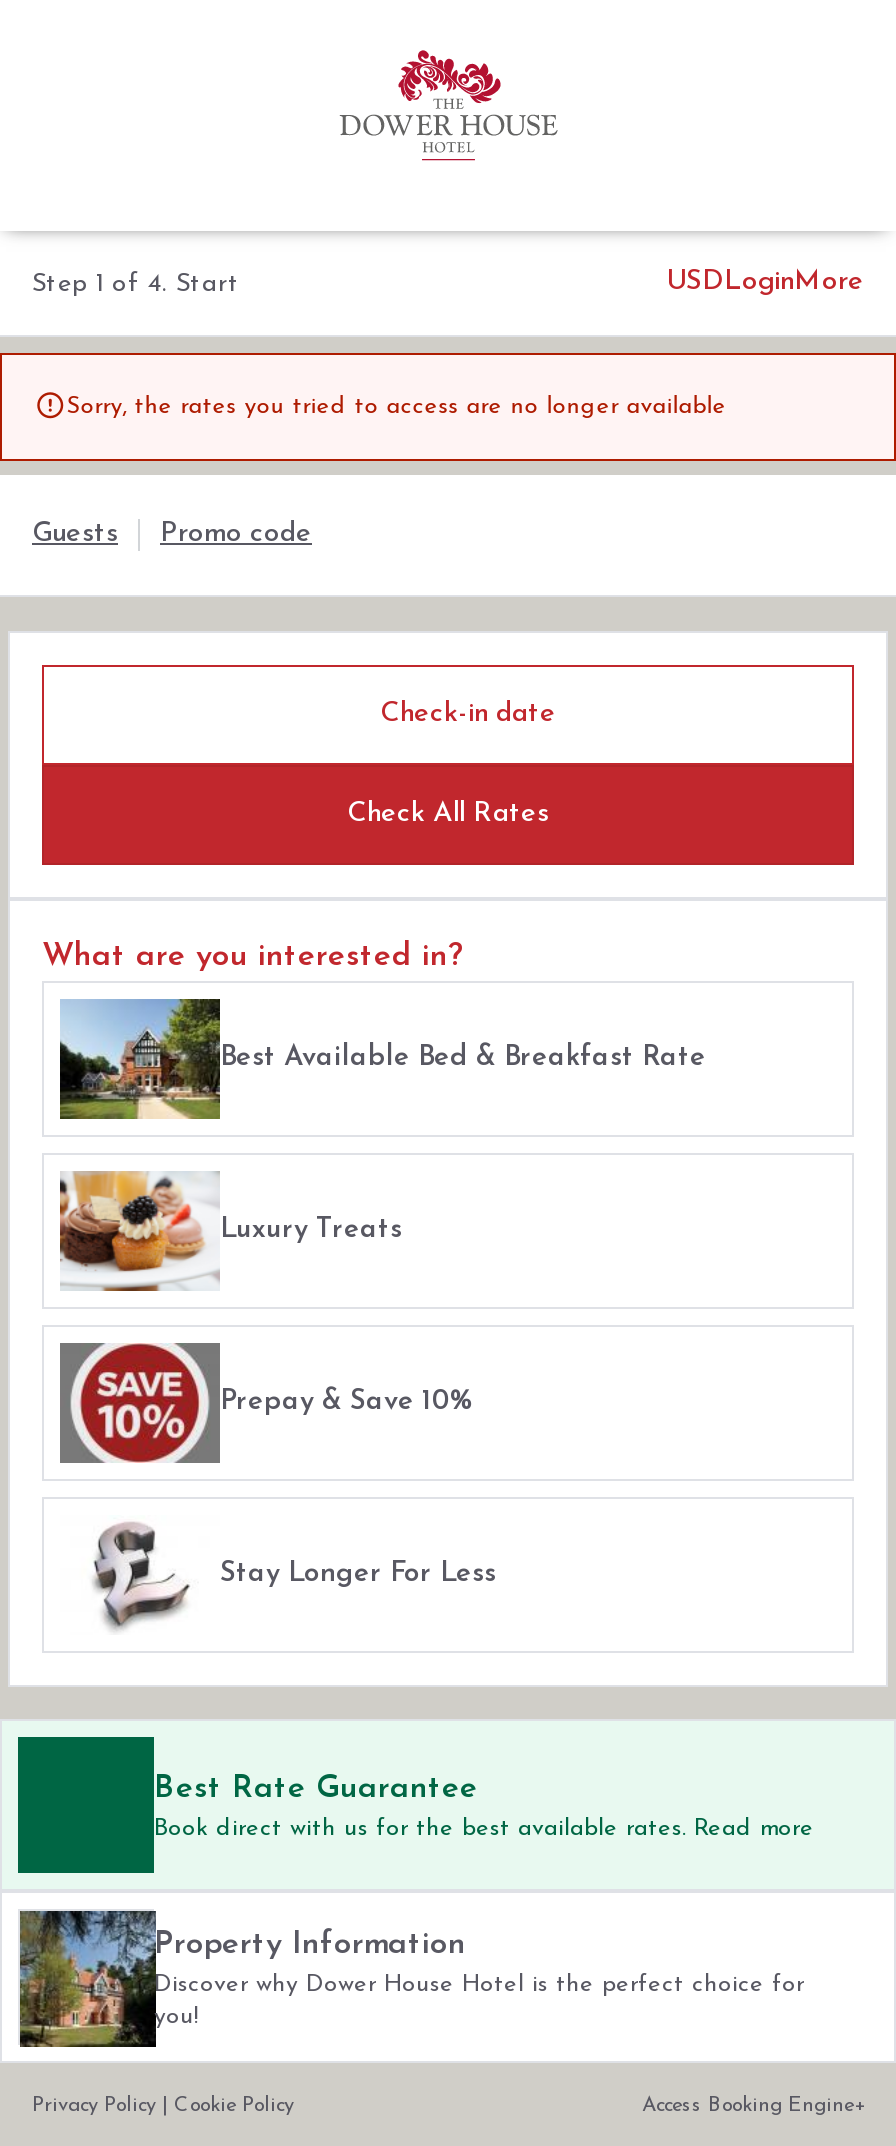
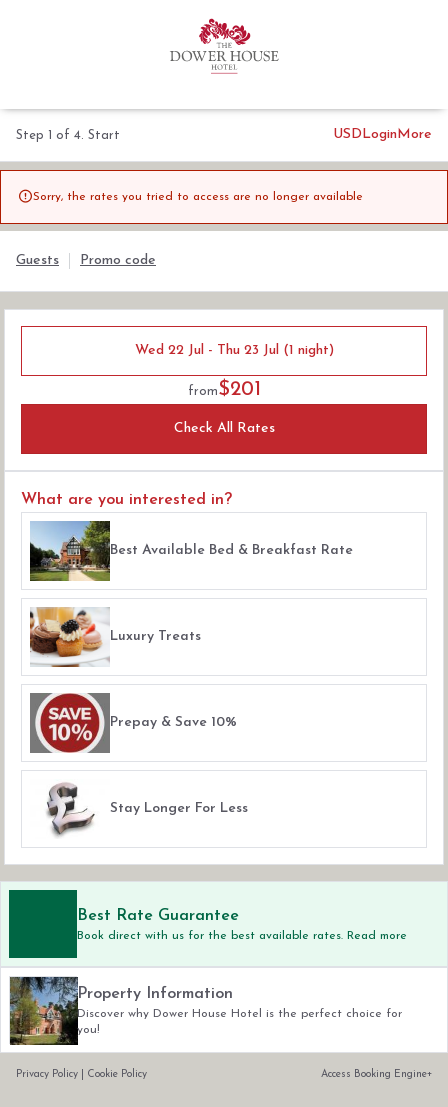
[380,699,556,729] Check-in date -> [134,343,333,400] Wed 22 Jul - Thu 23 Jul (1 night) | from$201

